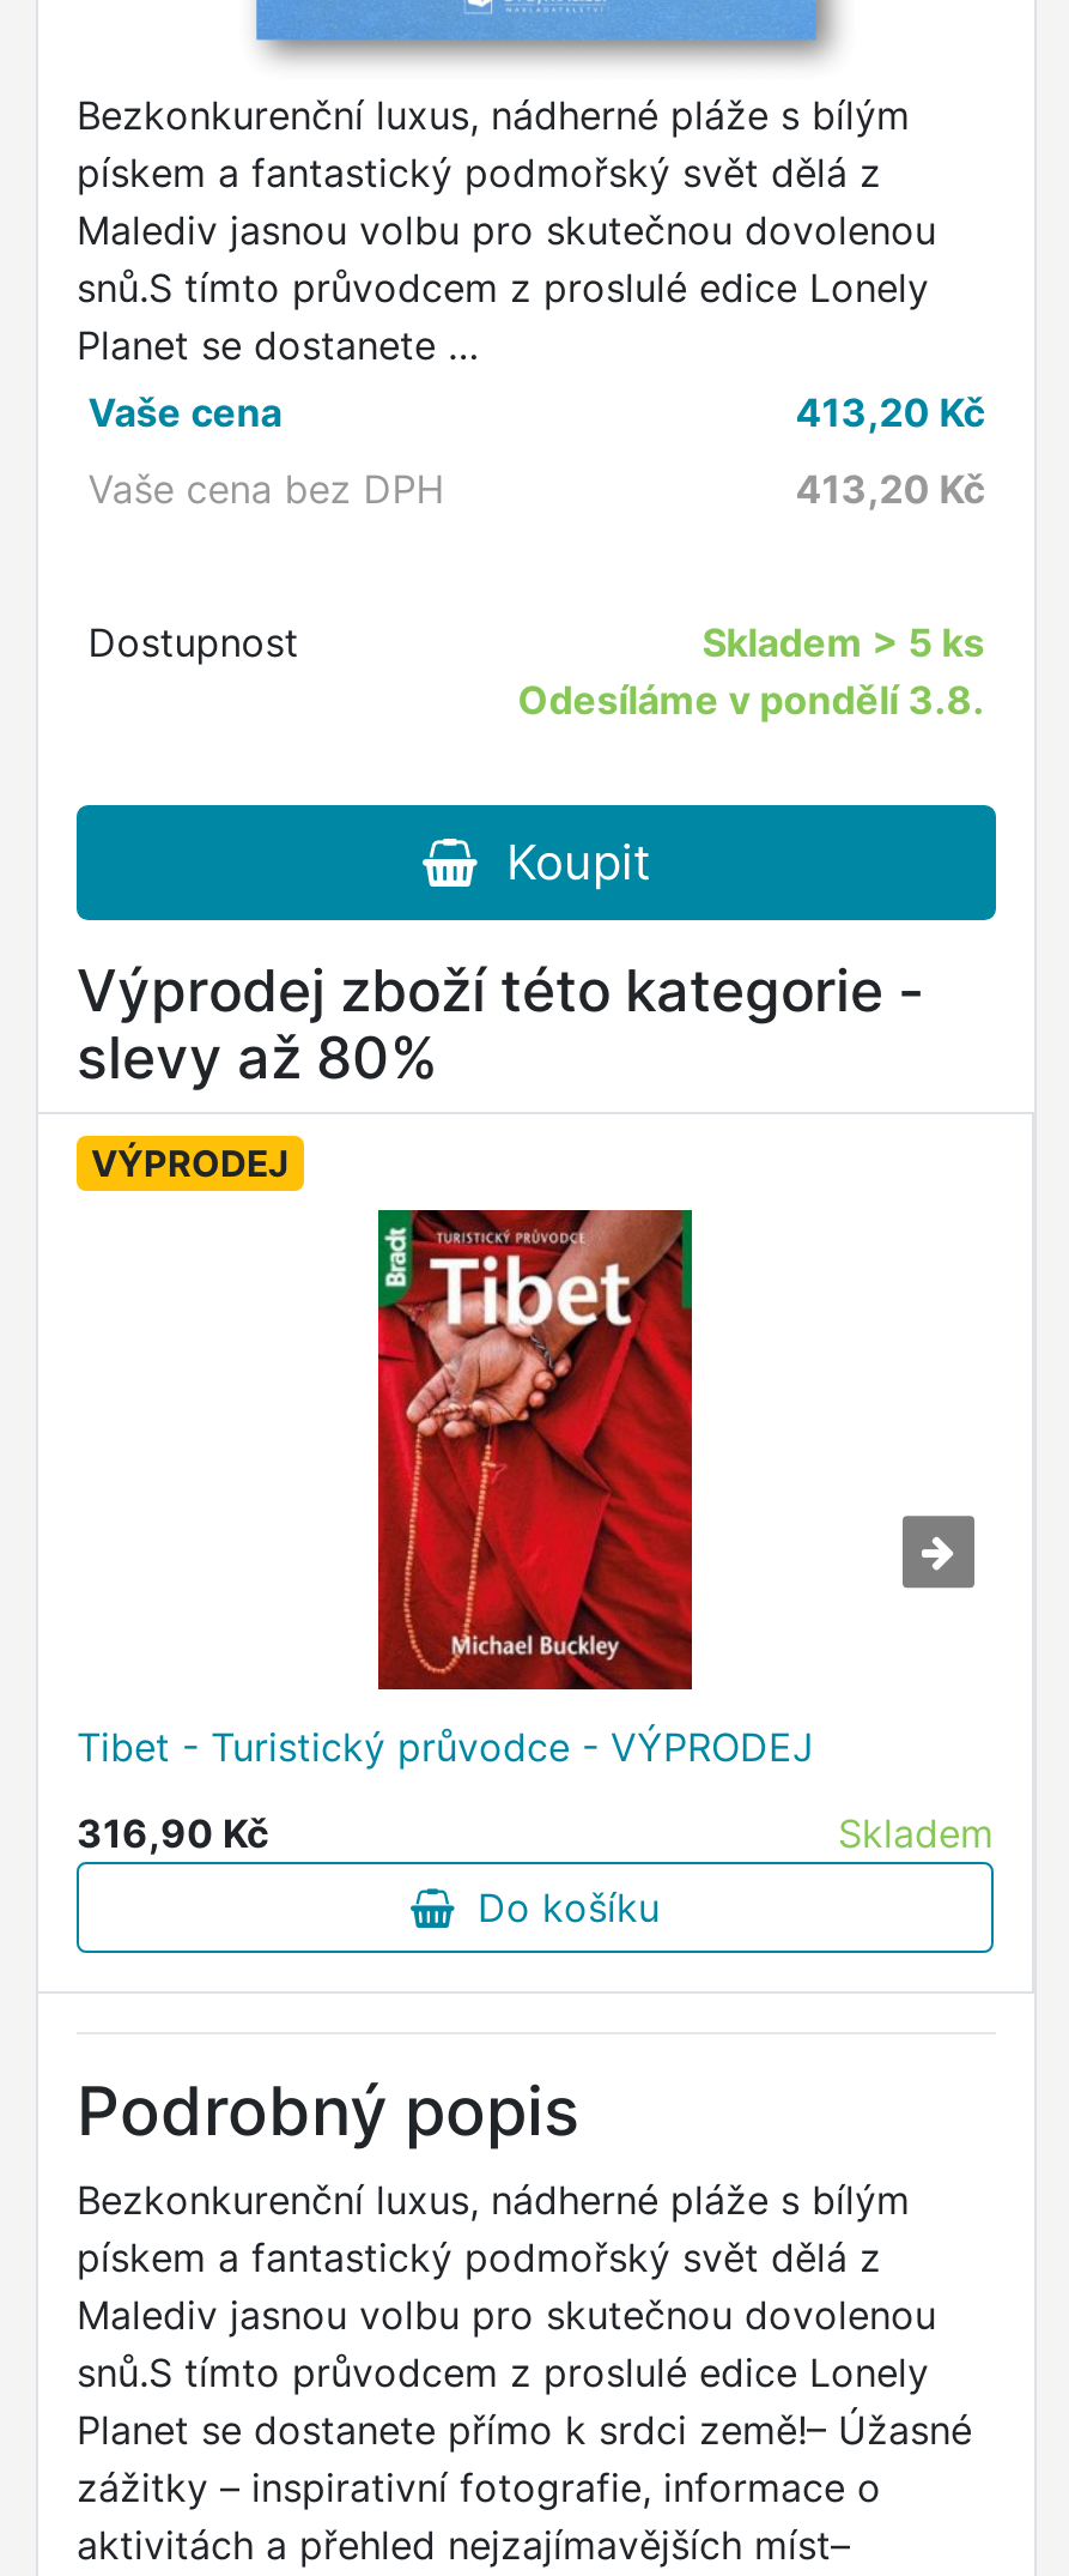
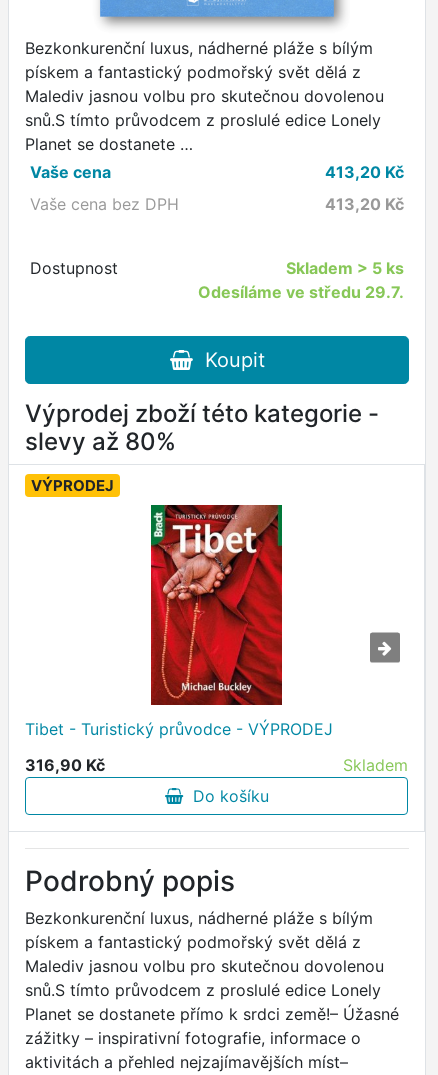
[518,676,984,724] Odesíláme v pondělí 3.8. -> [198,282,404,302] Odesíláme ve středu 29.7.

